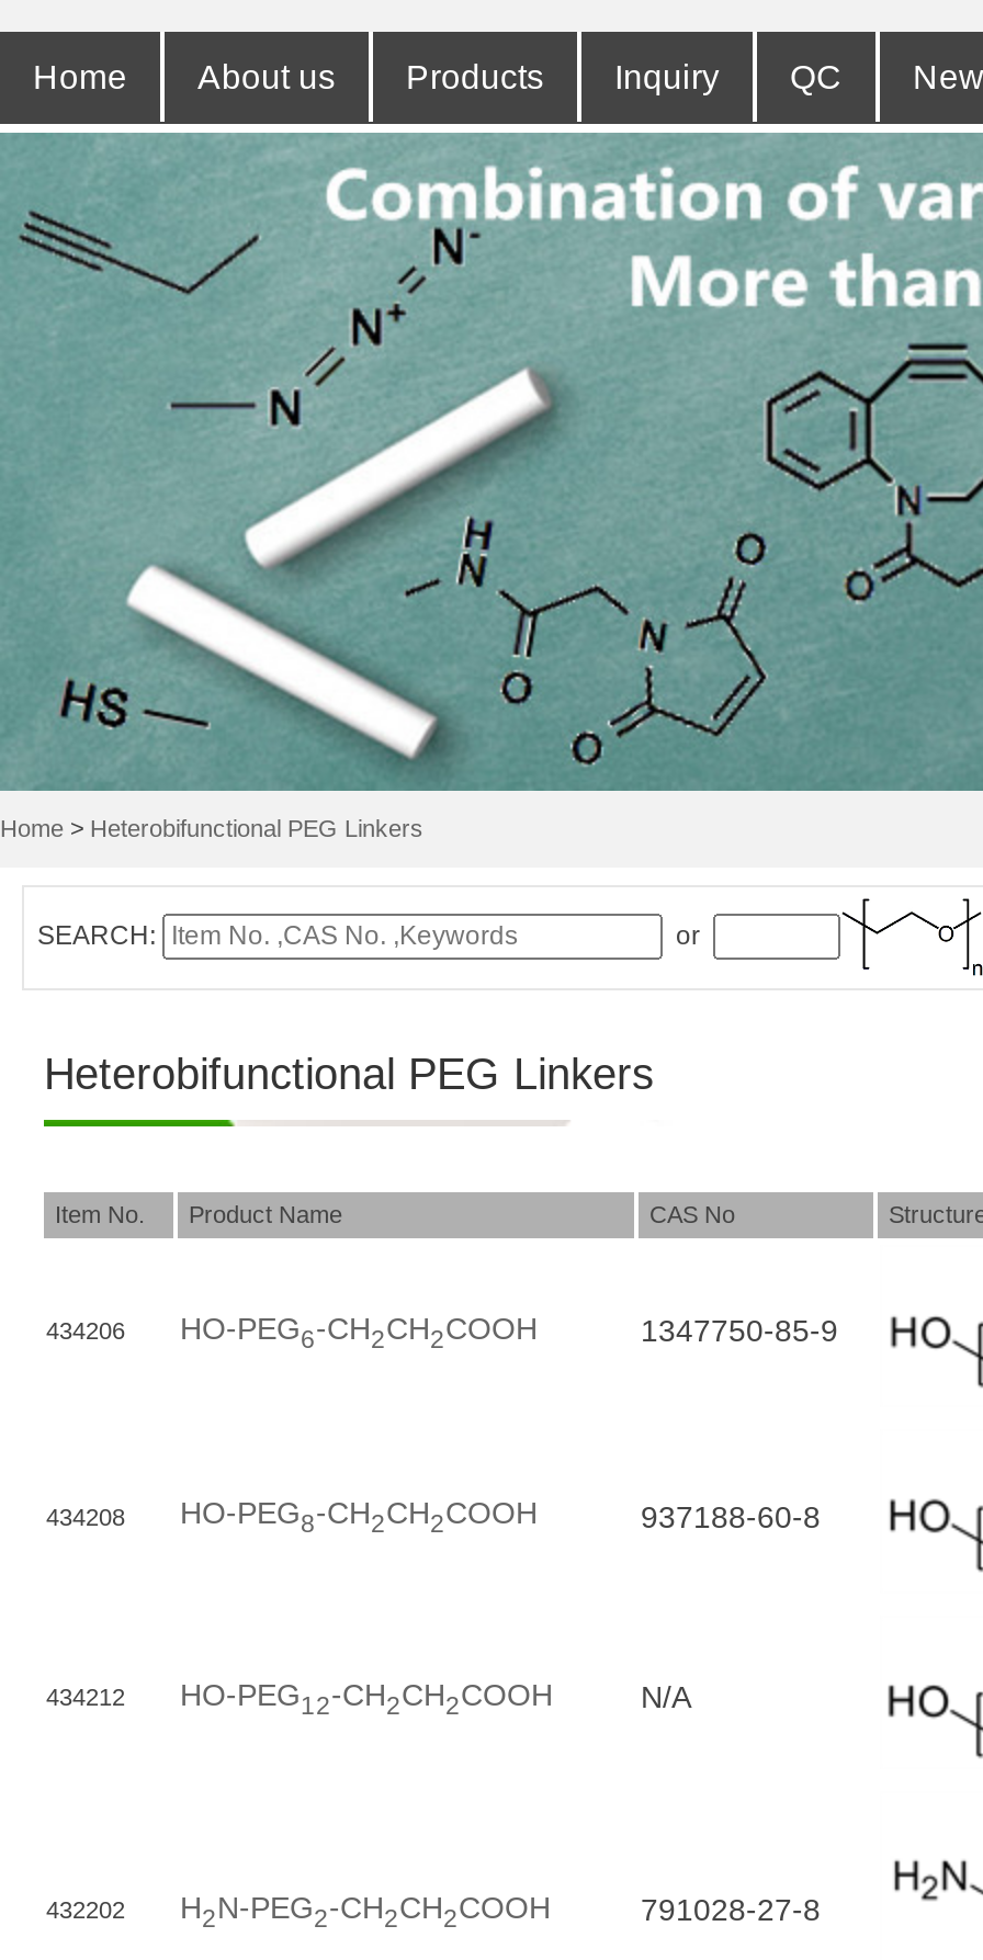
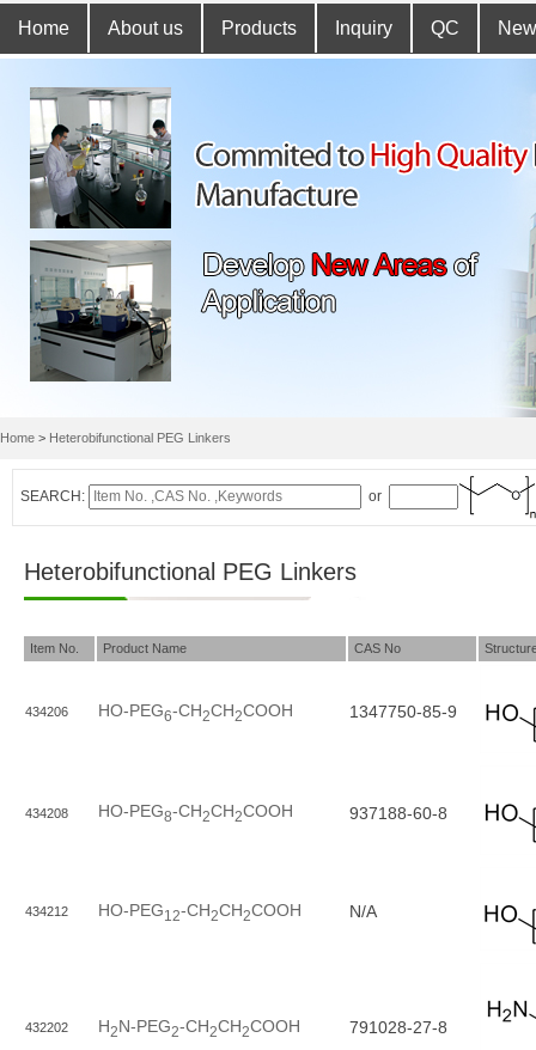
[7,131,976,793] [image] -> [4,59,532,417] [image]

